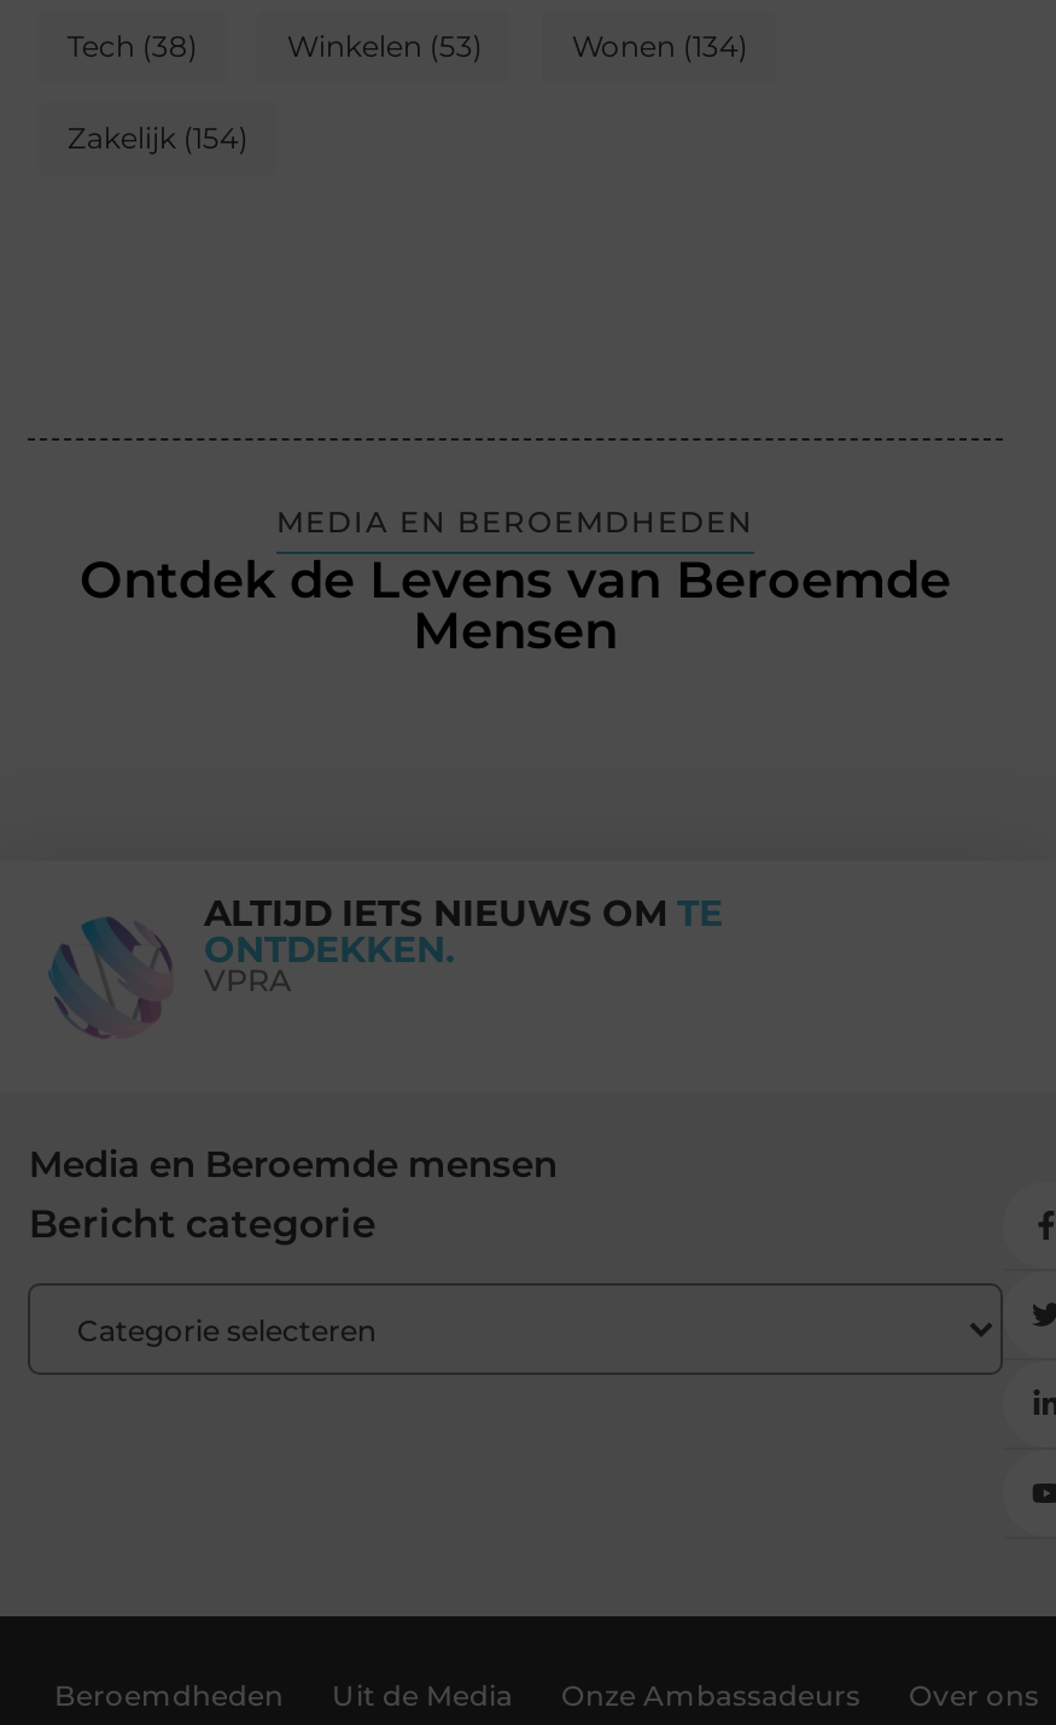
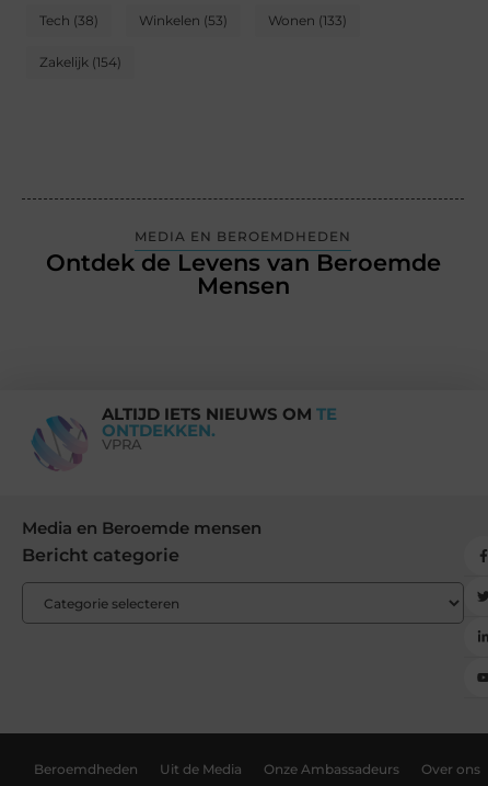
[572,28,748,64] Wonen (134) -> [269,12,347,29] Wonen (133)

